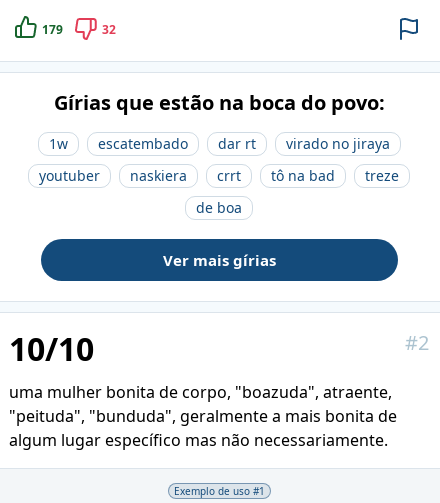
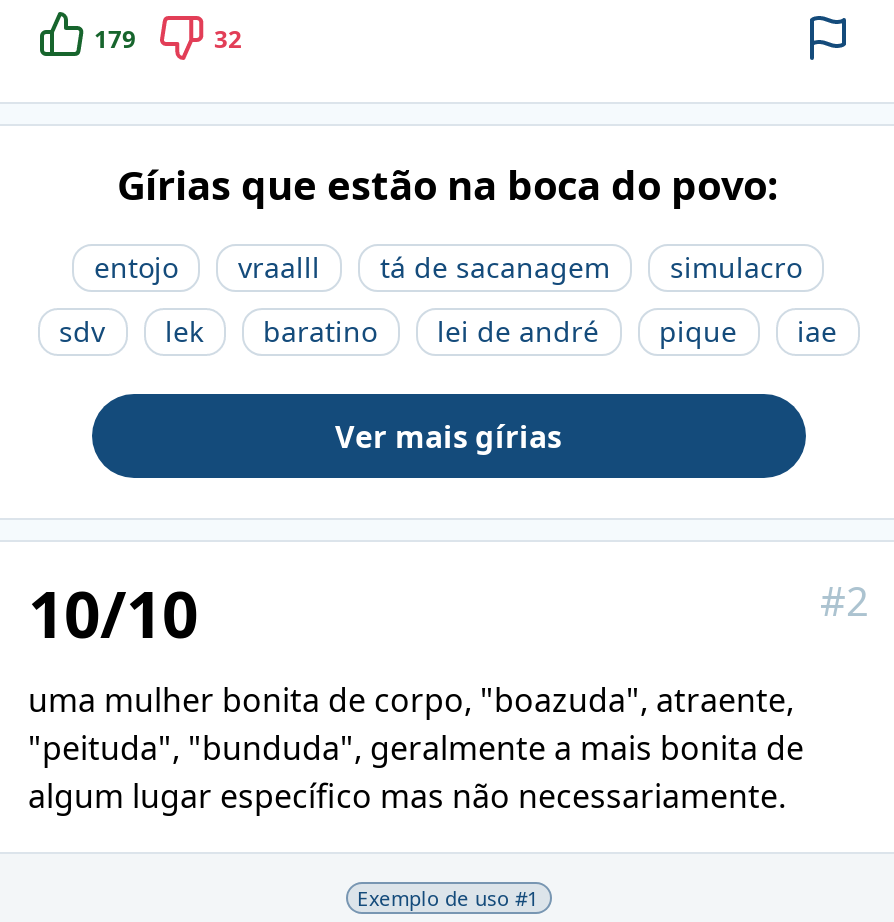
[39,134,399,217] 1w | escatembado | dar rt | virado no jiraya | youtuber | naskiera | crrt | tô na bad | treze | de boa -> [59,248,837,350] entojo | vraalll | tá de sacanagem | simulacro | sdv | lek | baratino | lei de andré | pique | iae

